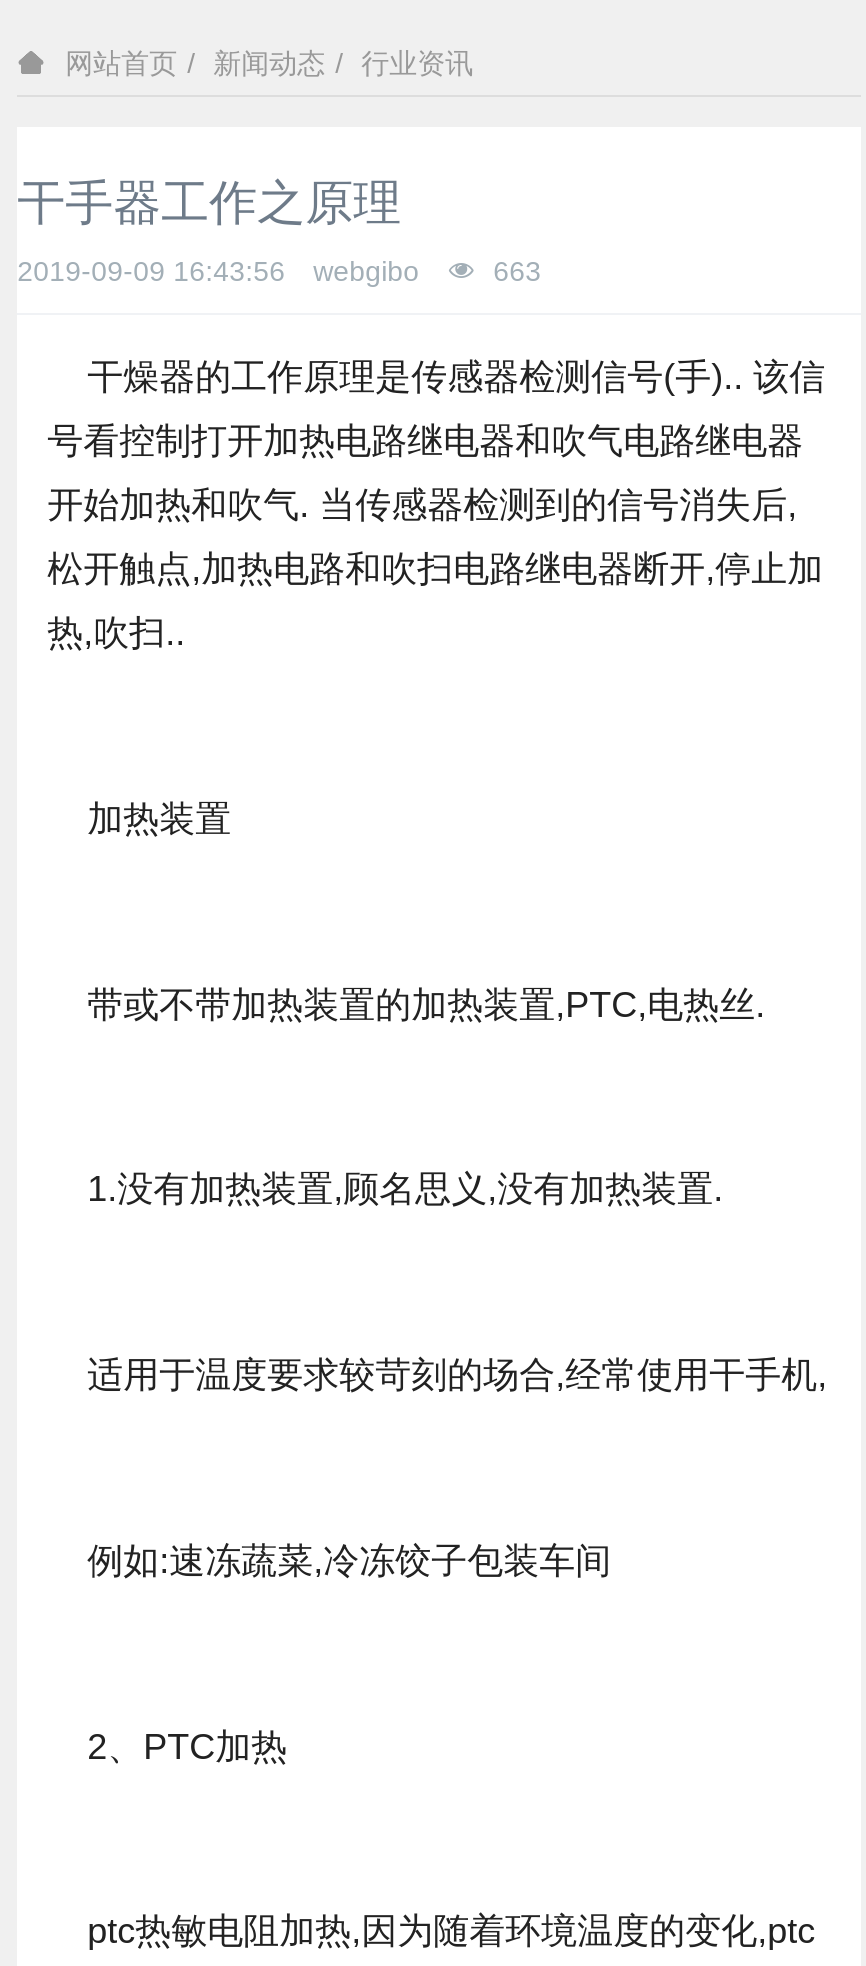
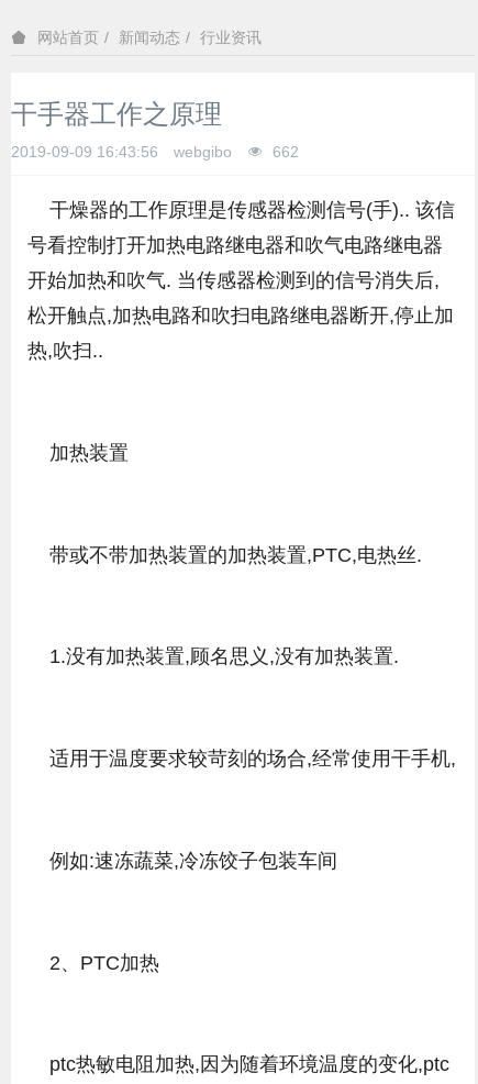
[493,255,541,287] 663 -> [273,143,299,161] 662

